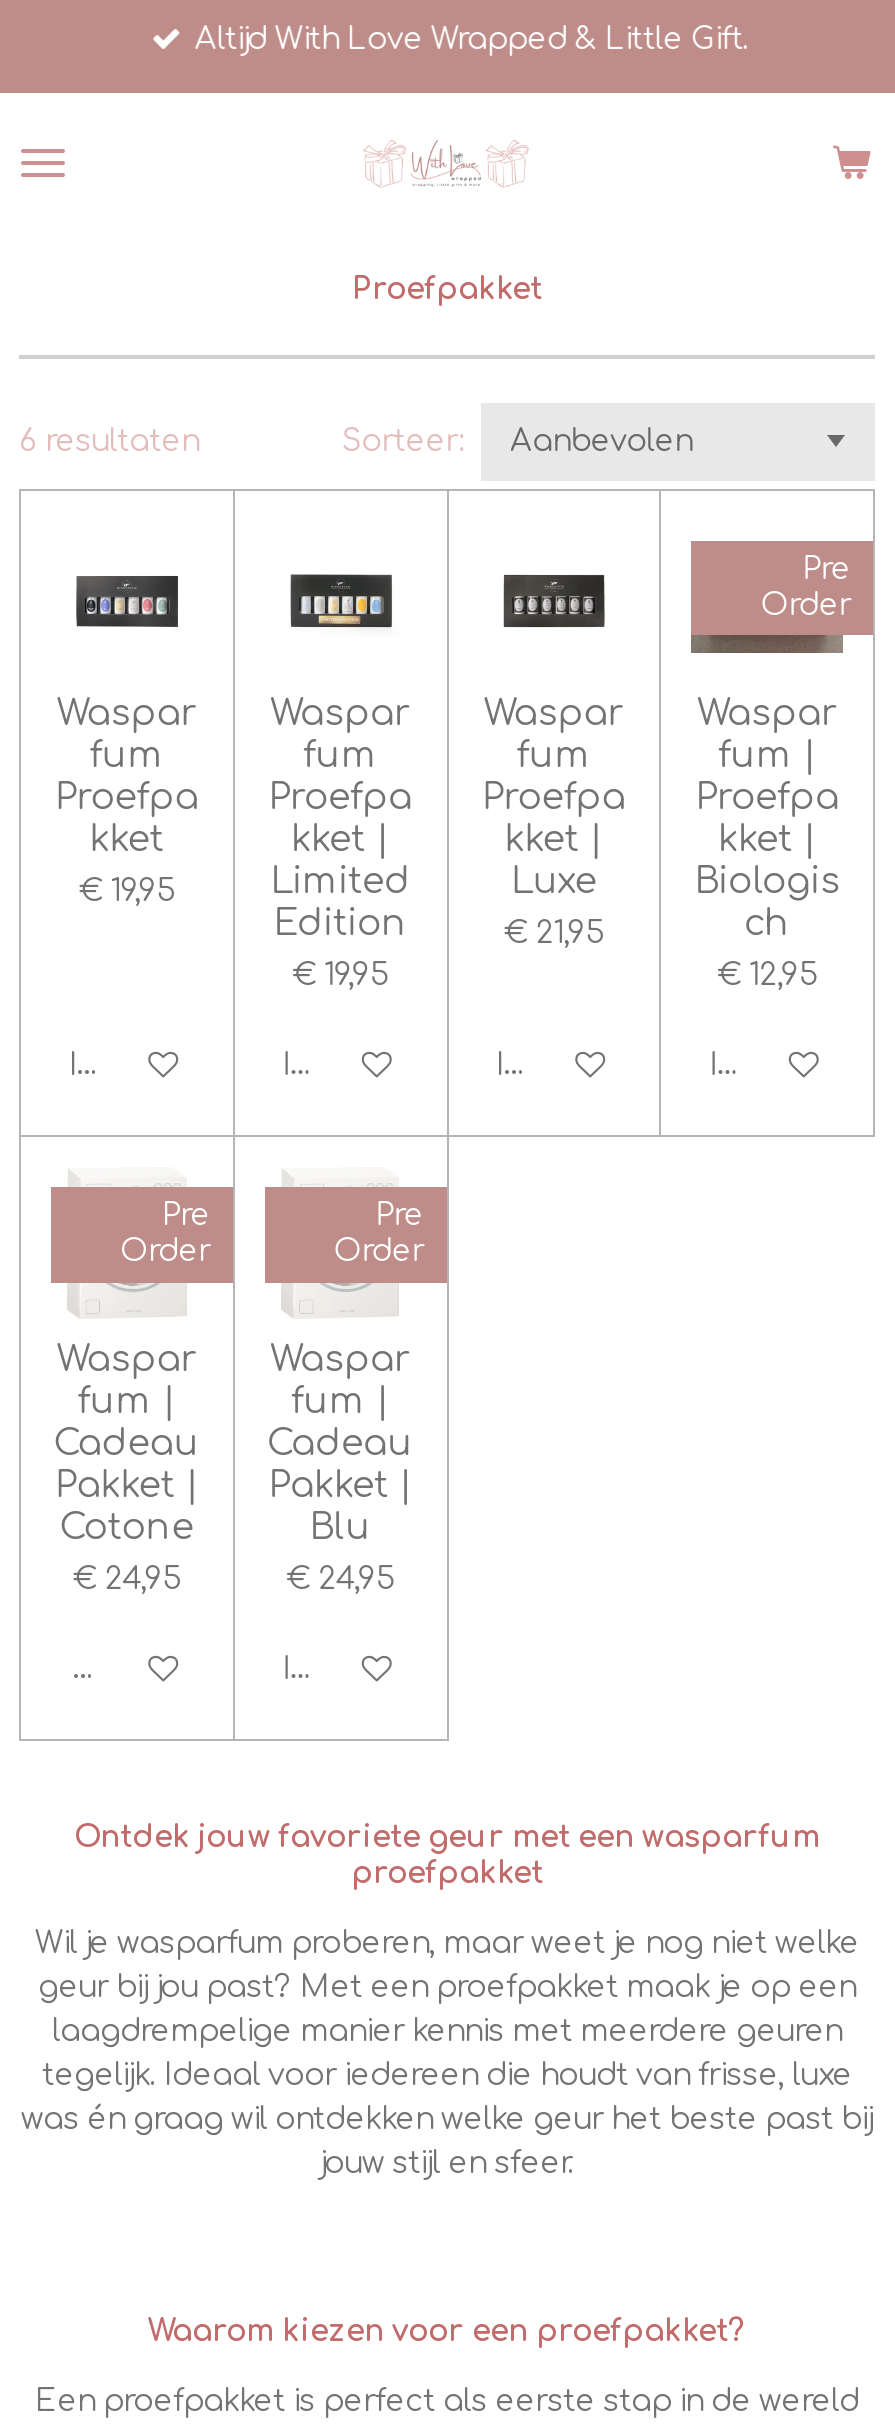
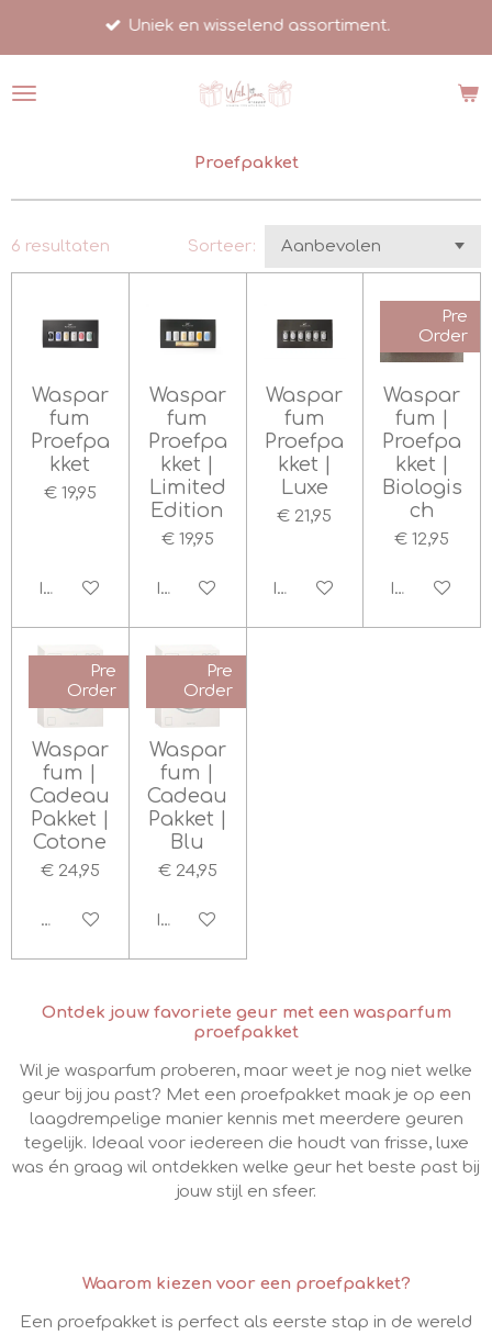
[195,23,749,57] Altijd With Love Wrapped & Little Gift. -> [128,16,391,35] Uniek en wisselend assortiment.

